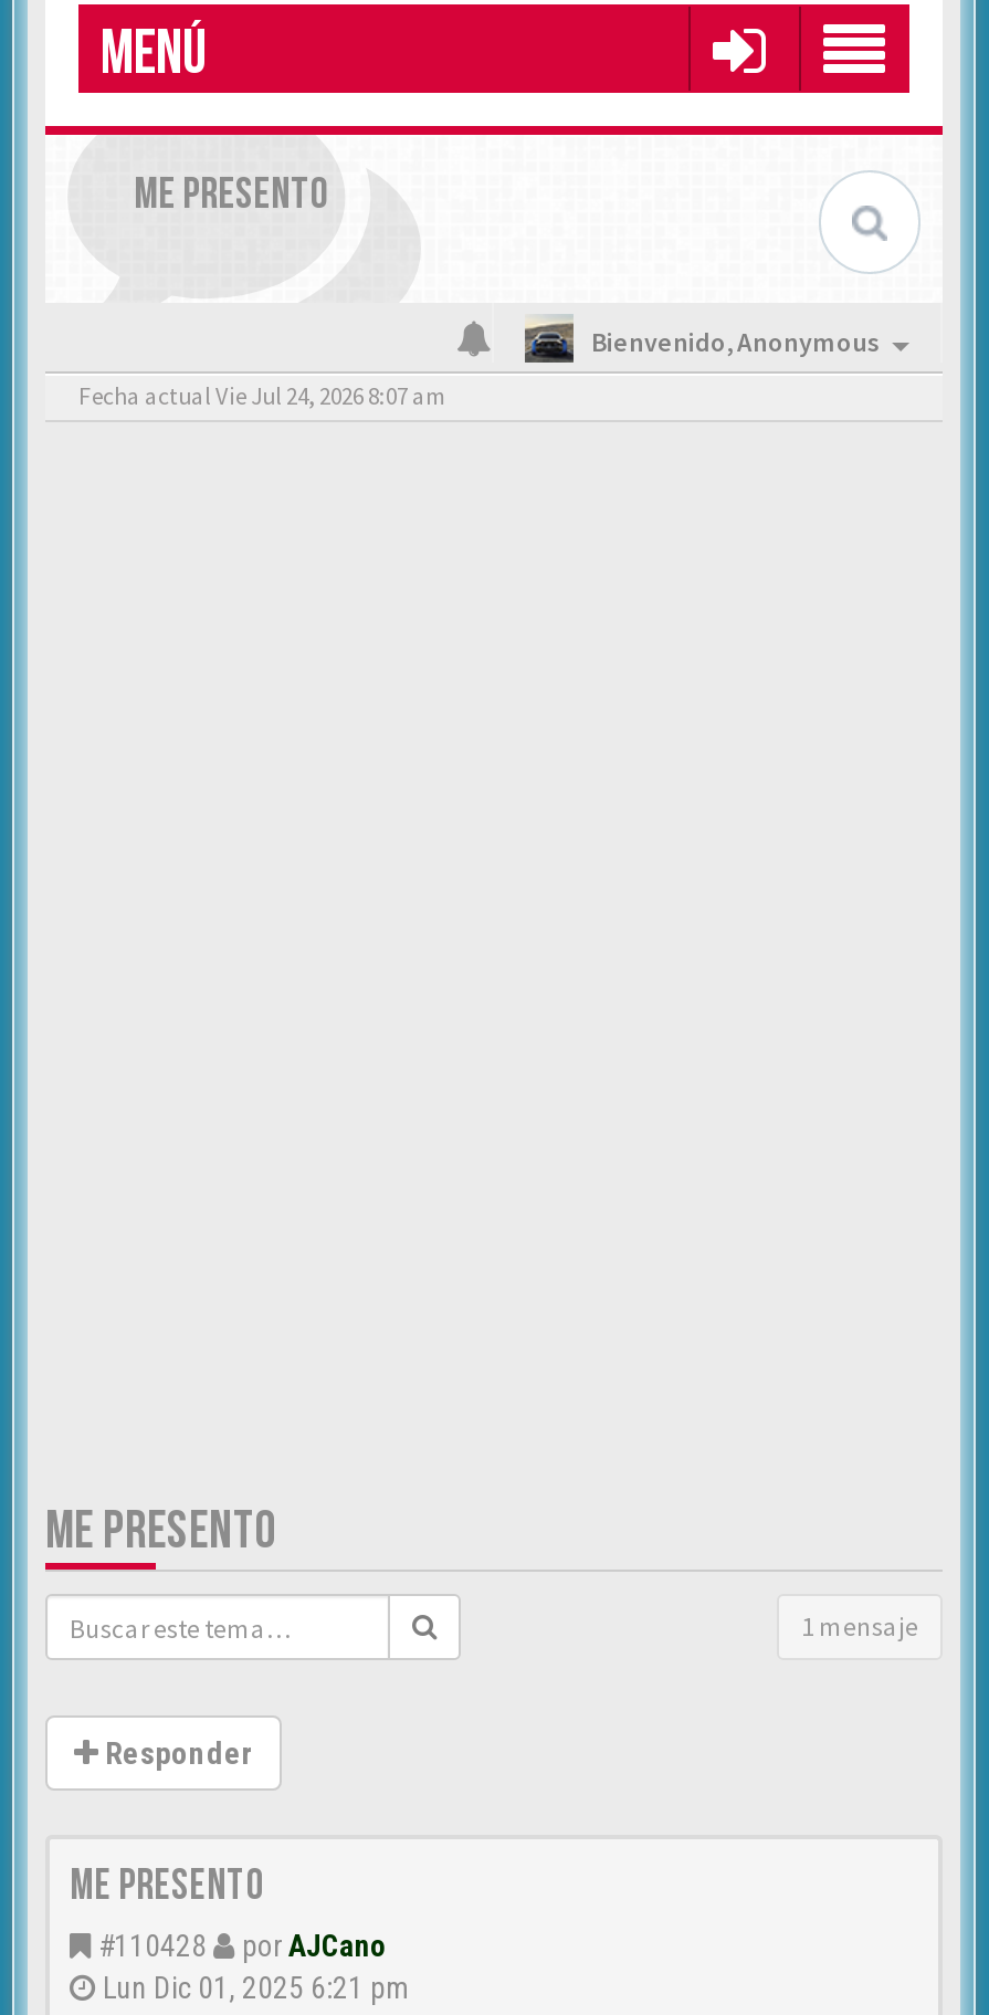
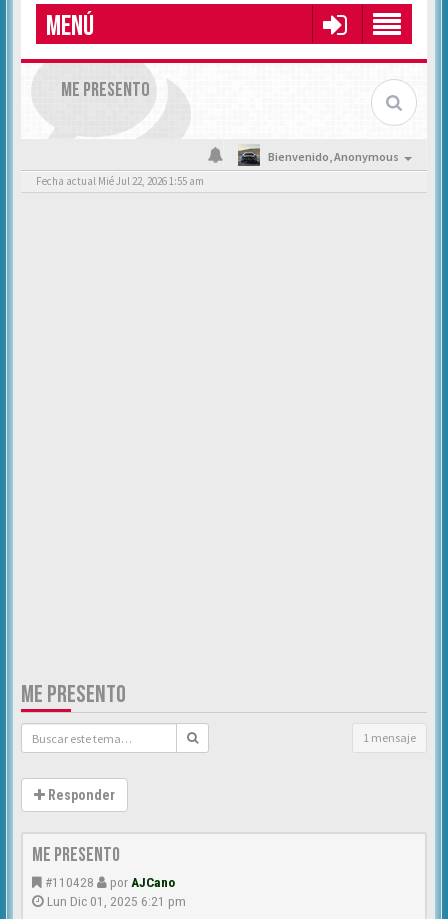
[78,380,445,411] Fecha actual Vie Jul 24, 2026 8:07 am -> [36,174,204,188] Fecha actual Mié Jul 22, 2026 1:55 am

